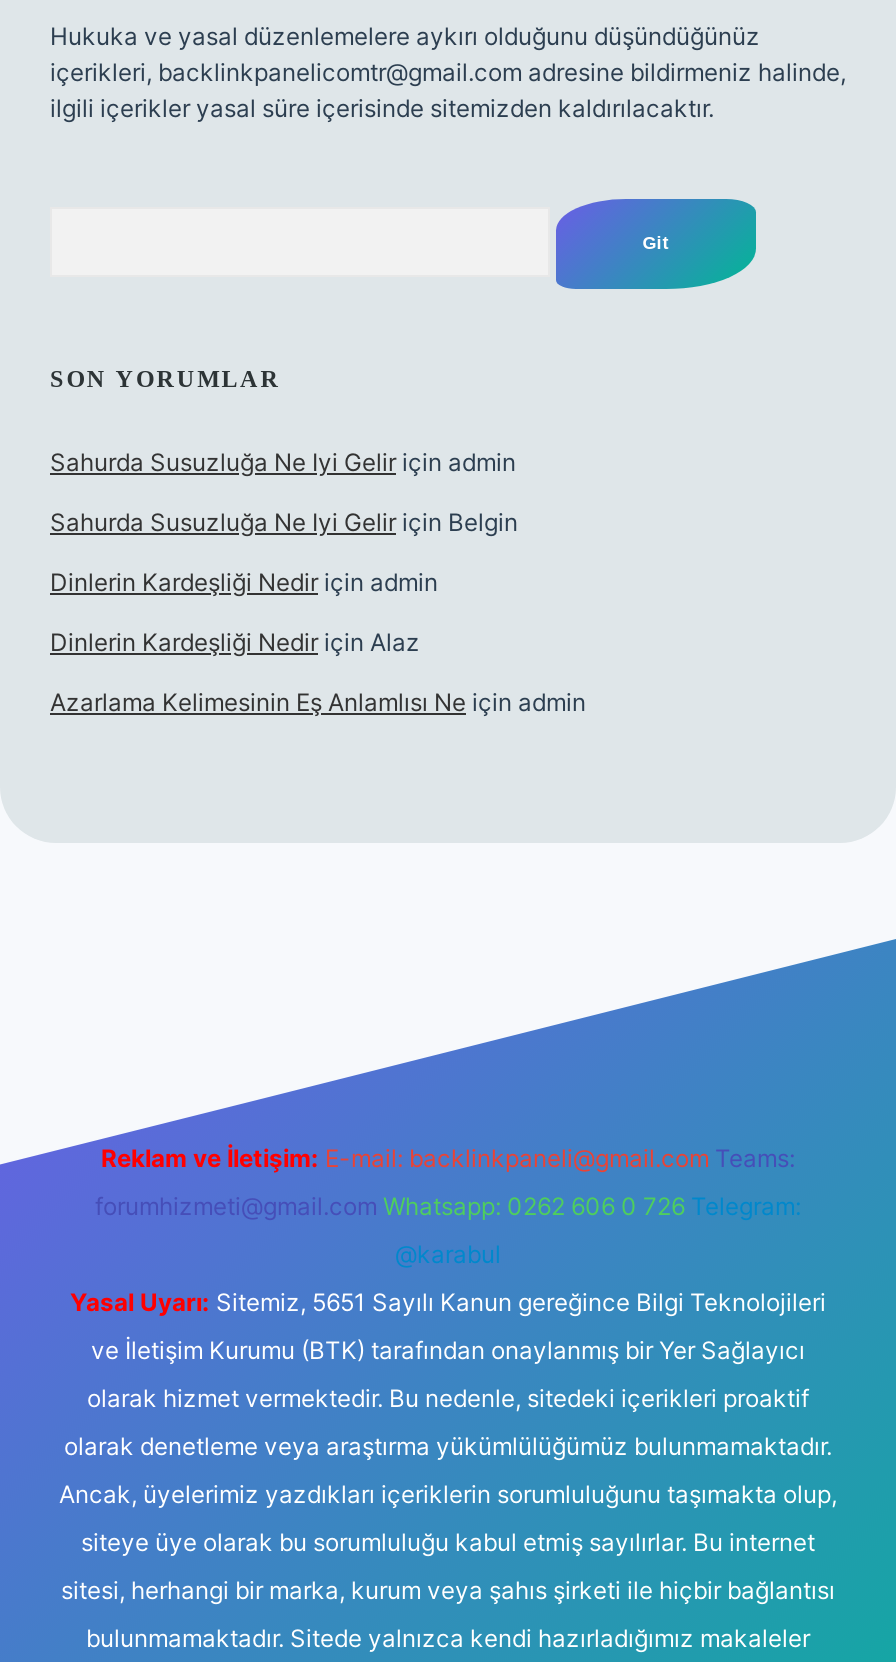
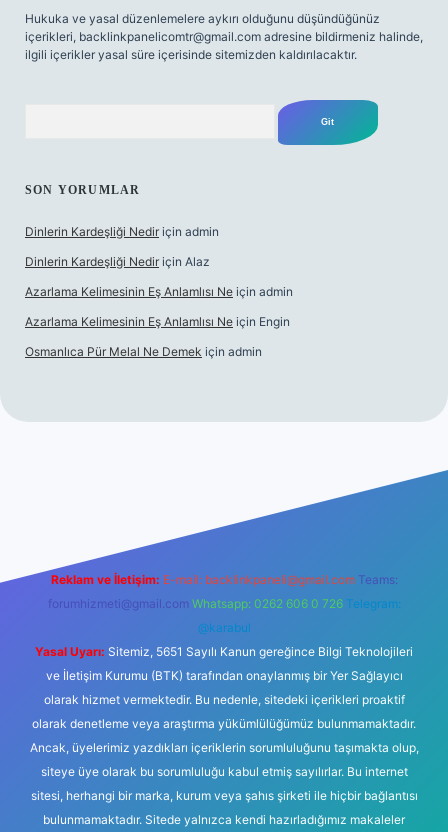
[50,447,518,537] Sahurda Susuzluğa Ne Iyi Gelir için admin | Sahurda Susuzluğa Ne Iyi Gelir için Belgin -> none
moved [50,567,586,717] -> [25,224,293,299]: Dinlerin Kardeşliği Nedir için admin | Dinlerin Kardeşliği Nedir için Alaz | Azarlama Kelimesinin Eş Anlamlısı Ne için admin
none -> [25,314,290,359] Azarlama Kelimesinin Eş Anlamlısı Ne için Engin | Osmanlıca Pür Melal Ne Demek için admin

